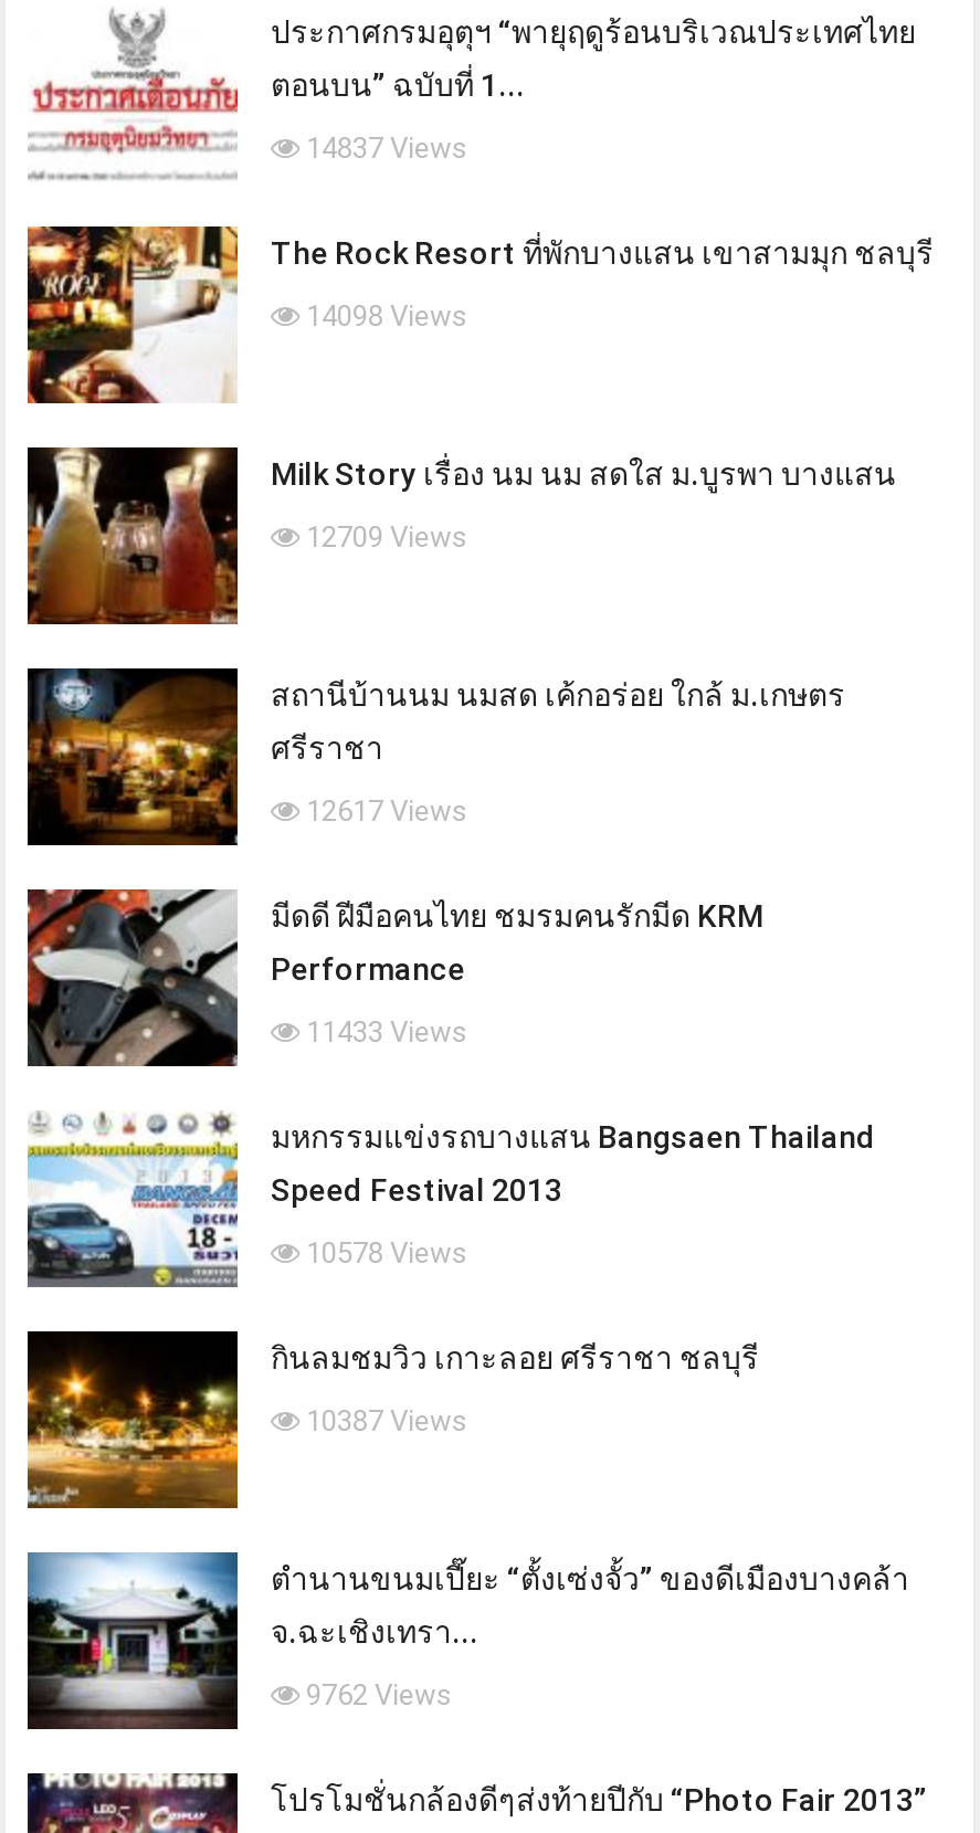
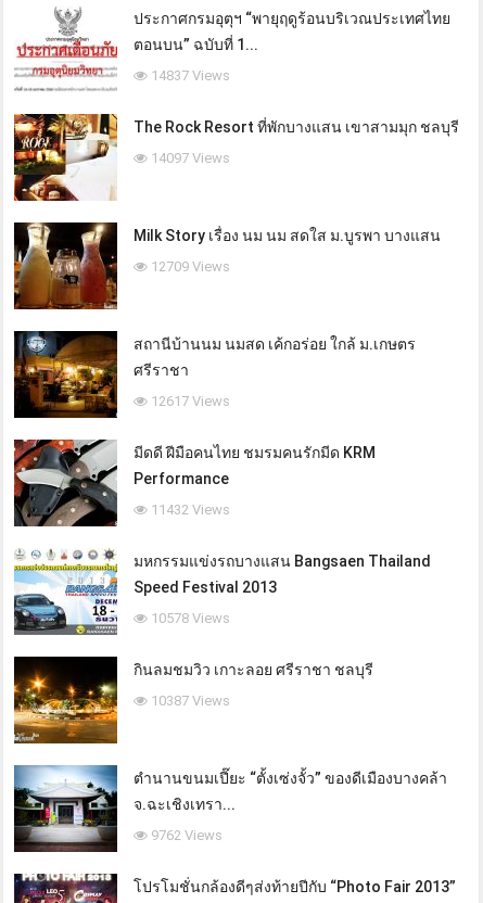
[299,299,467,333] 14098 Views -> [148,150,230,166] 14097 Views
[299,1015,467,1049] 11433 Views -> [148,501,230,518] 11432 Views

